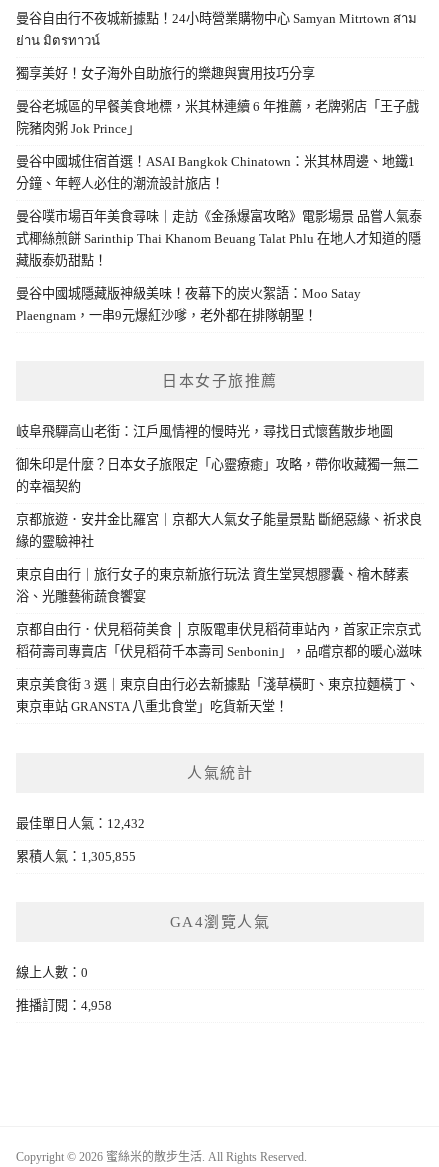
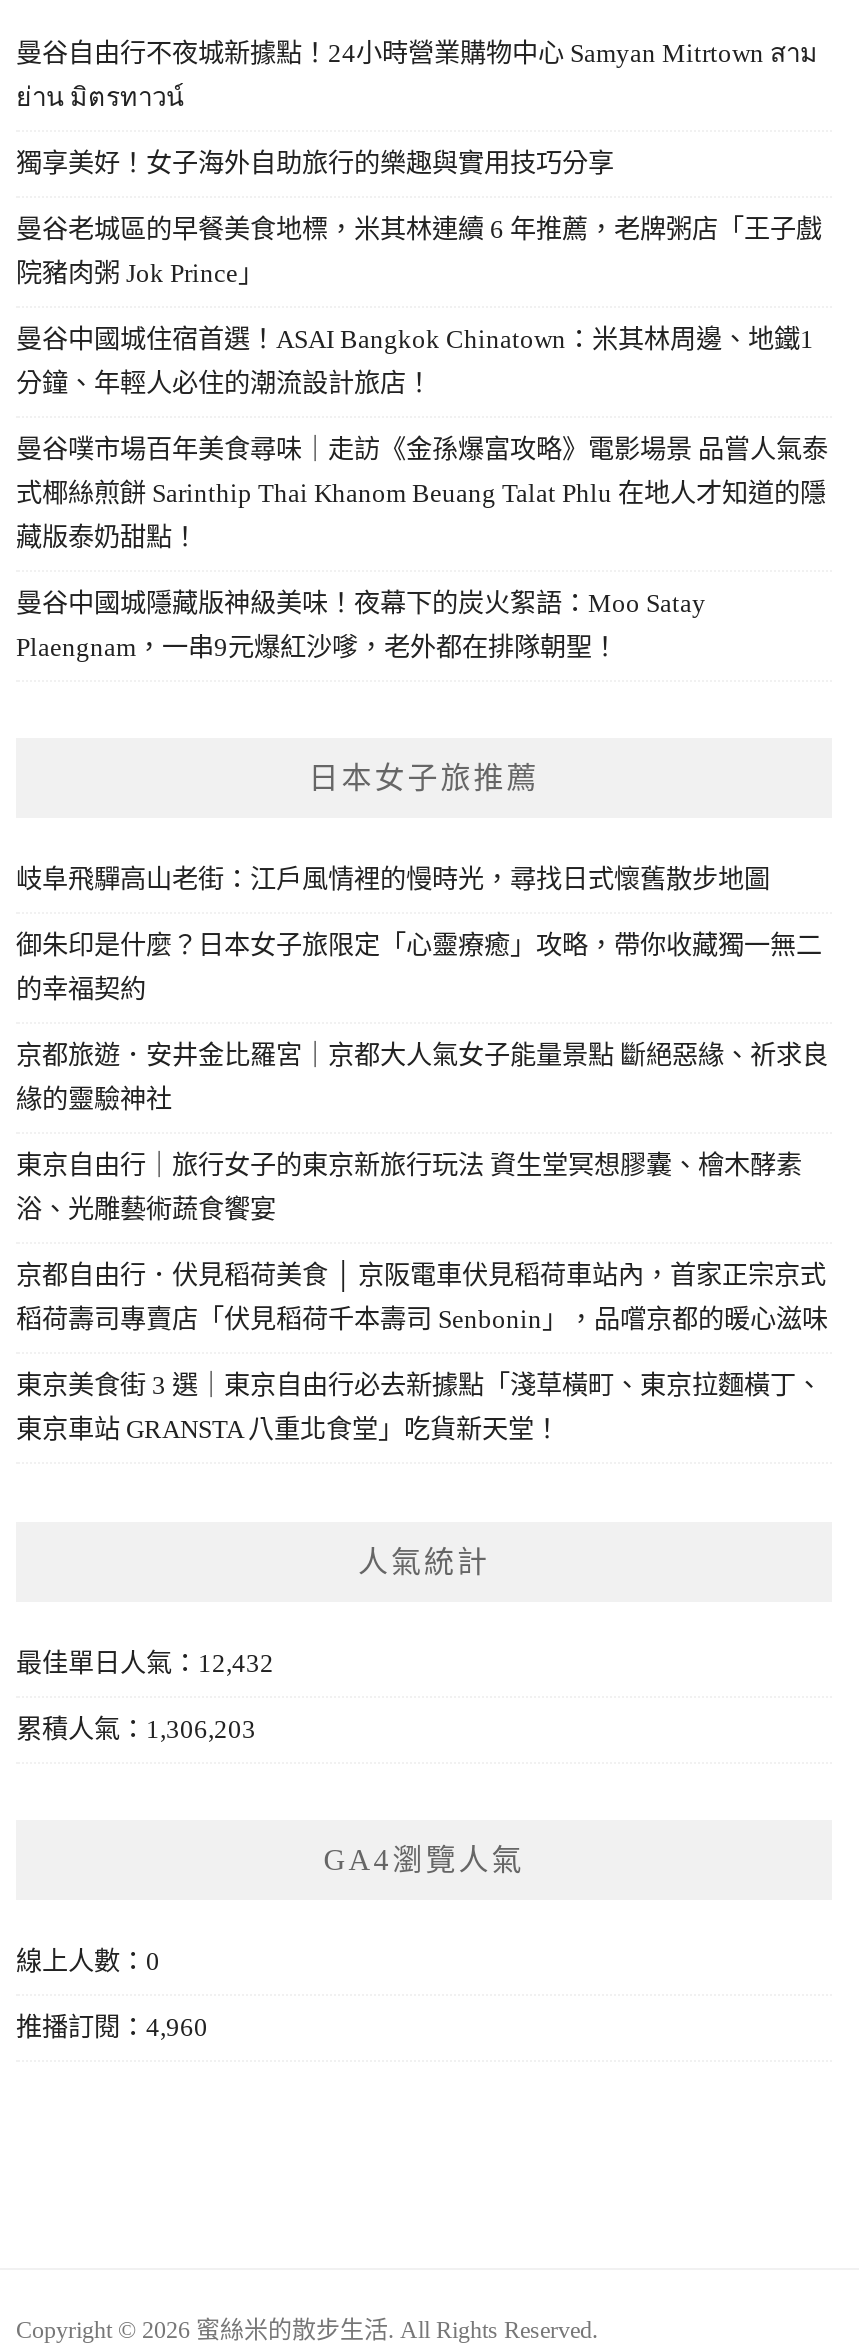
[16,849,136,864] 累積人氣：1,305,855 -> [16,1713,256,1743] 累積人氣：1,306,203
[16,998,112,1013] 推播訂閱：4,958 -> [16,2011,208,2041] 推播訂閱：4,960

